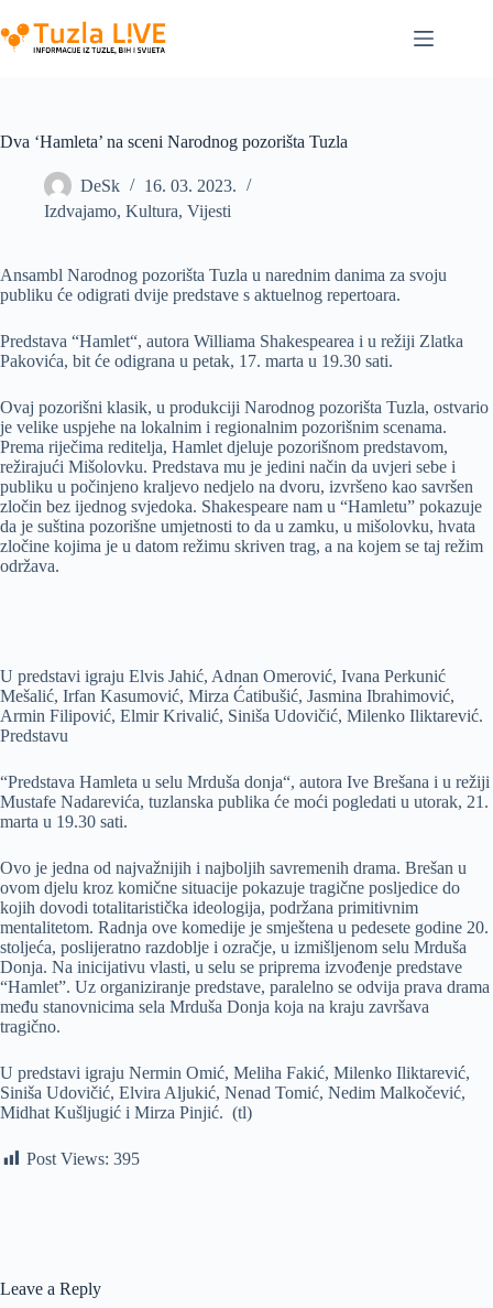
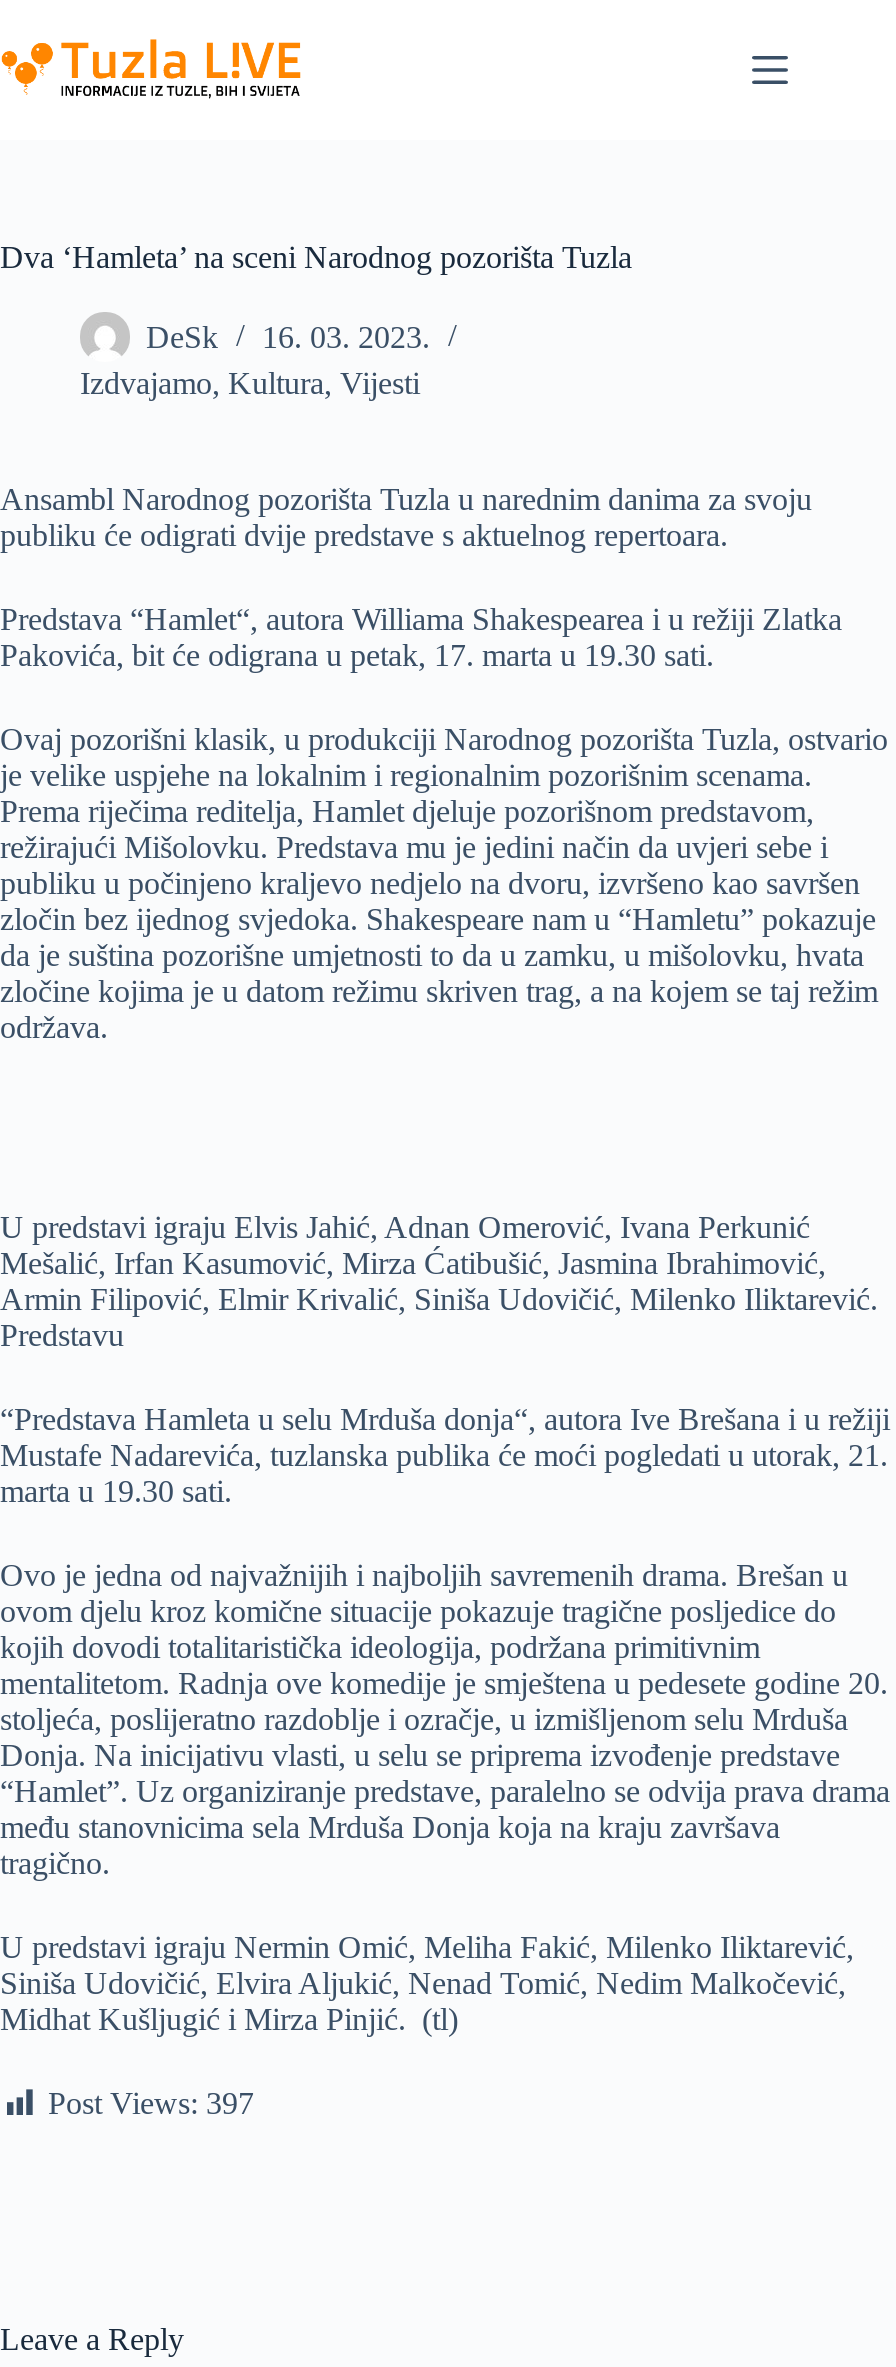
[26,1149,140,1168] Post Views: 395 -> [48,2086,254,2120] Post Views: 397

